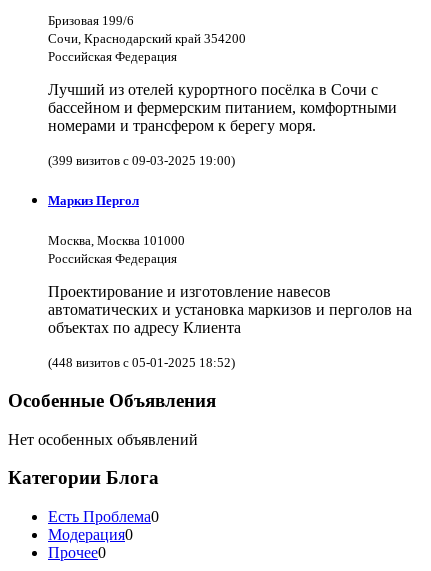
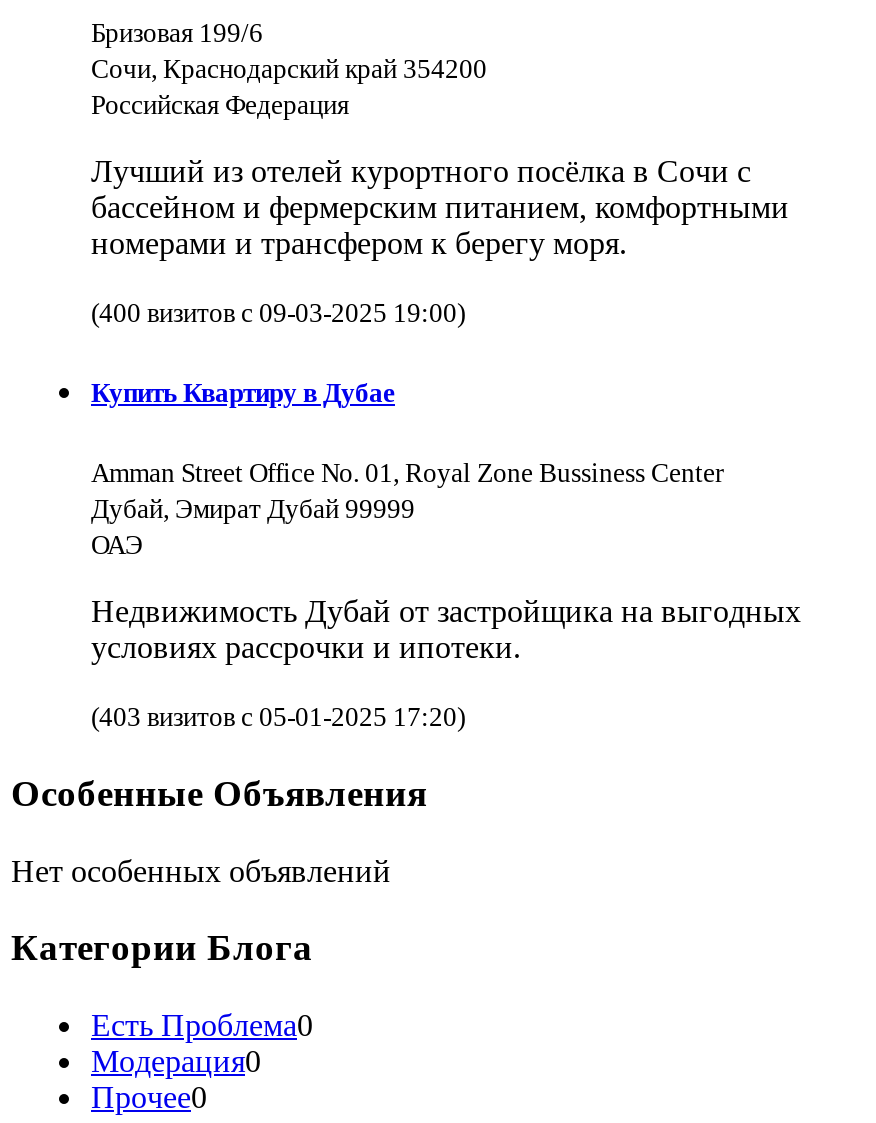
[48,153,235,168] (399 визитов с 09-03-2025 19:00) -> [91,298,465,328] (400 визитов с 09-03-2025 19:00)
[48,193,139,208] Маркиз Пергол -> [91,378,395,408] Купить Квартиру в Дубае
[48,233,185,266] Москва, Москва 101000 | Российская Федерация -> [91,459,723,561] Amman Street Office No. 01, Royal Zone Bussiness Center | Дубай, Эмират Дубай 99999 | ОАЭ
[48,283,412,336] Проектирование и изготовление навесов | автоматических и установка маркизов и перголов на | объектах по адресу Клиента -> [91,595,801,665] Недвижимость Дубай от застройщика на выгодных | условиях рассрочки и ипотеки.
[48,355,235,370] (448 визитов с 05-01-2025 18:52) -> [91,703,465,733] (403 визитов с 05-01-2025 17:20)

